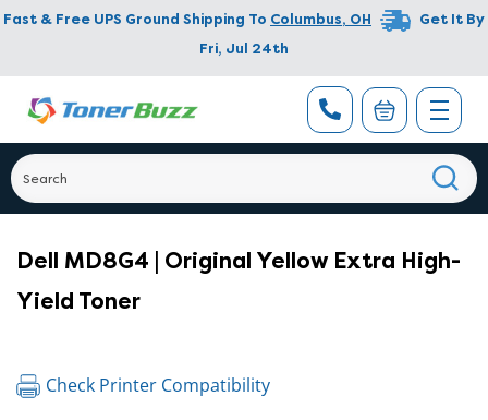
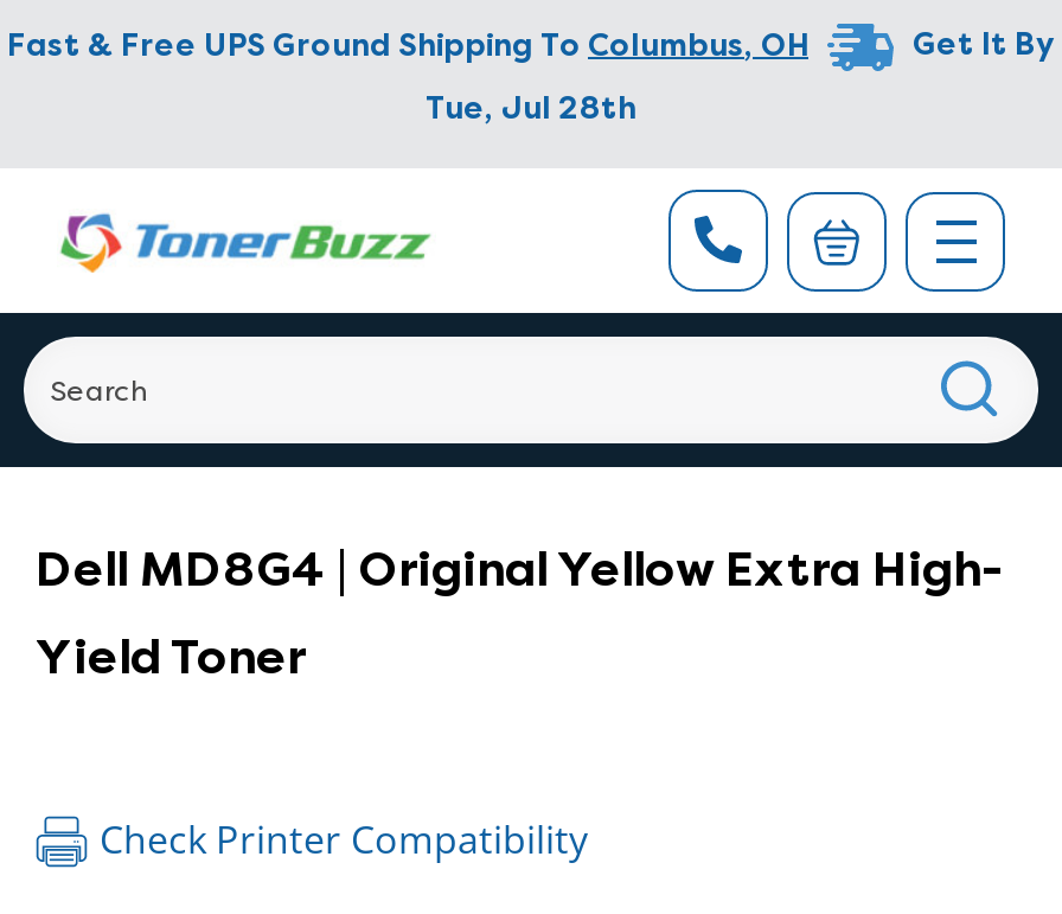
[199,39,289,58] Fri, Jul 24th -> [426,88,636,128] Tue, Jul 28th

